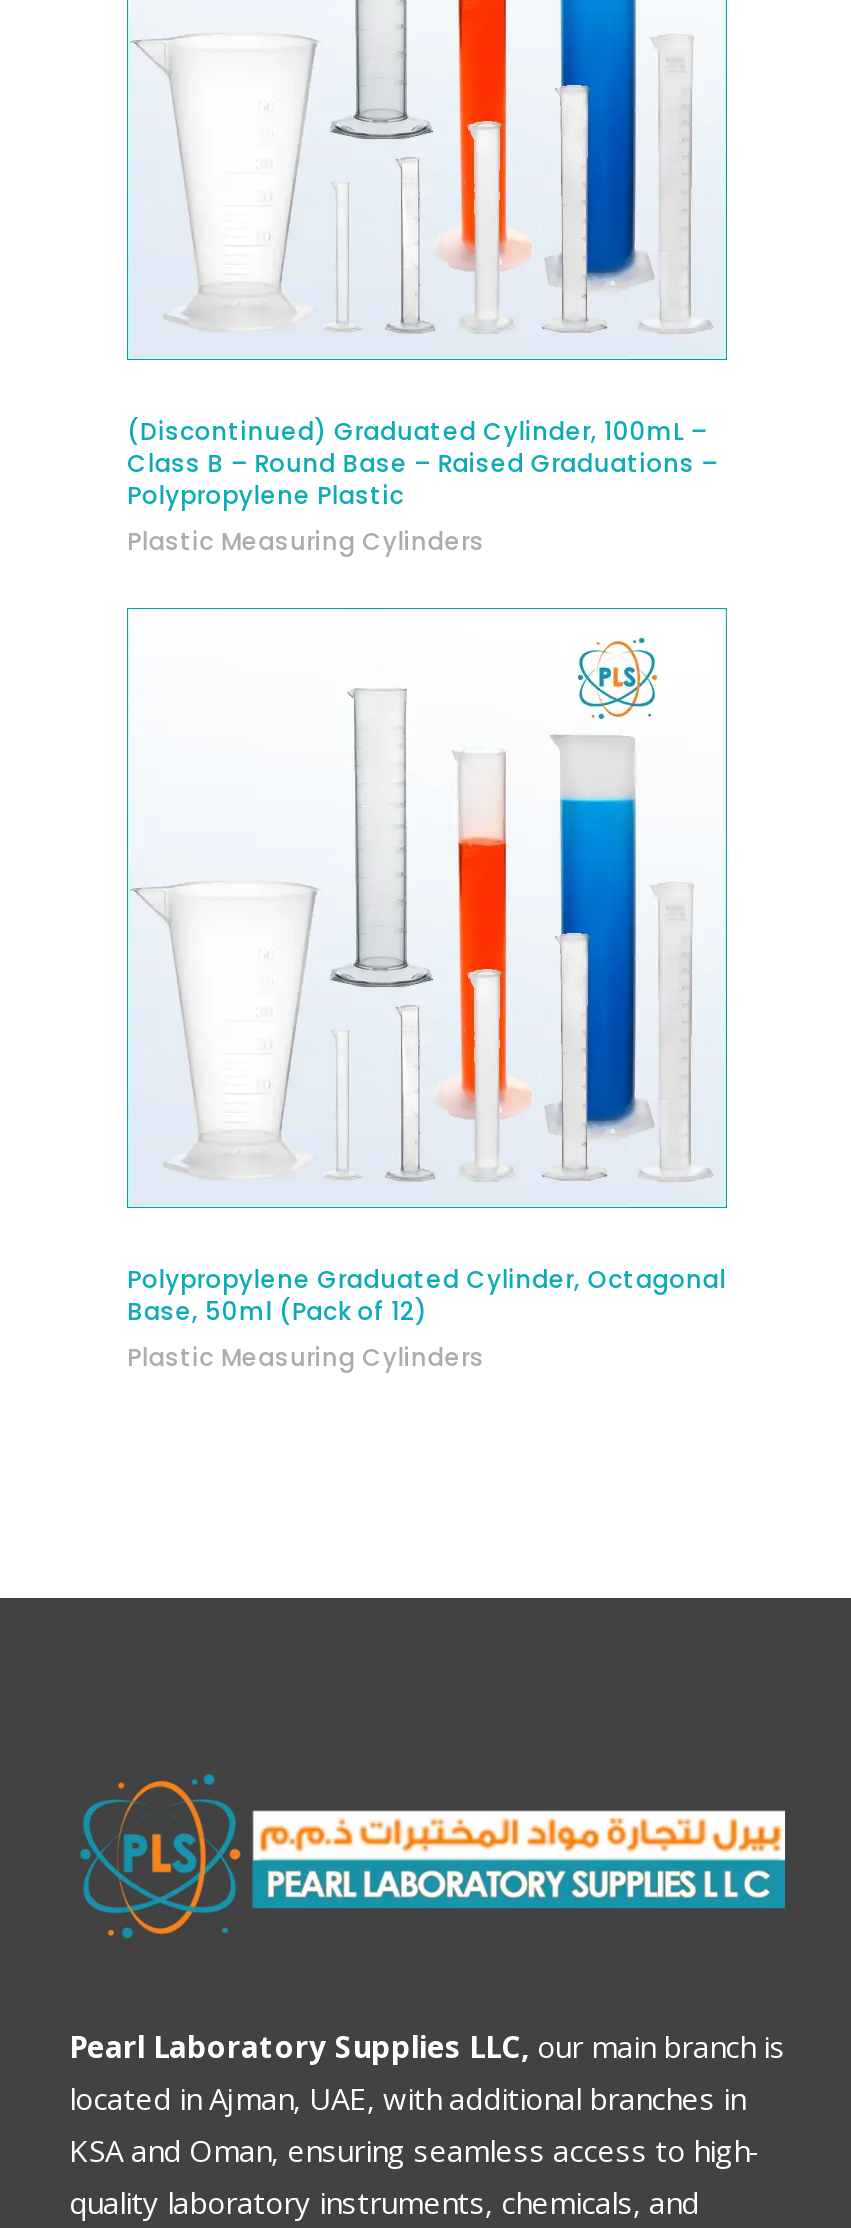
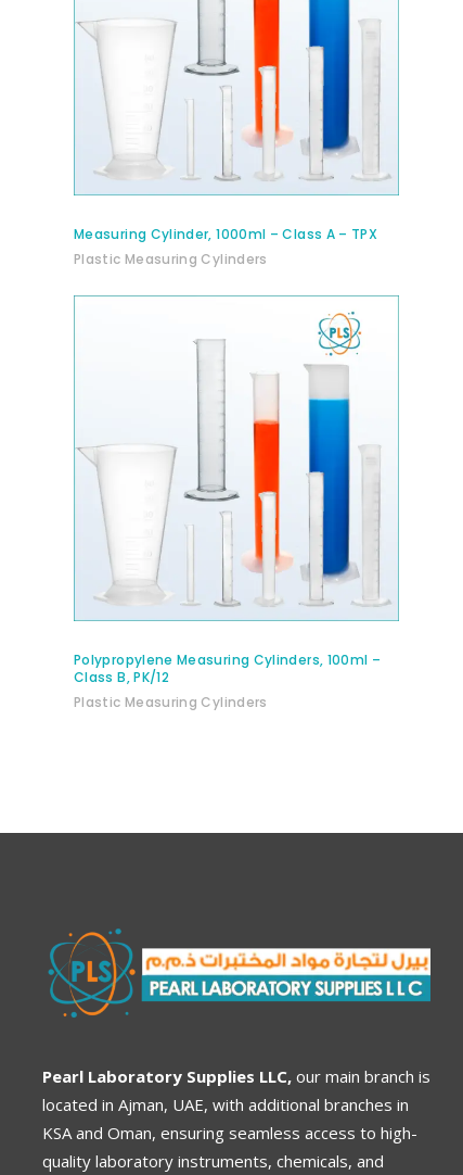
[127,414,718,512] (Discontinued) Graduated Cylinder, 100mL – | Class B – Round Base – Raised Graduations – | Polypropylene Plastic -> [74,225,377,243] Measuring Cylinder, 1000ml – Class A – TPX
[127,1262,726,1328] Polypropylene Graduated Cylinder, Octagonal | Base, 50ml (Pack of 12) -> [74,650,381,686] Polypropylene Measuring Cylinders, 100ml – | Class B, PK/12

